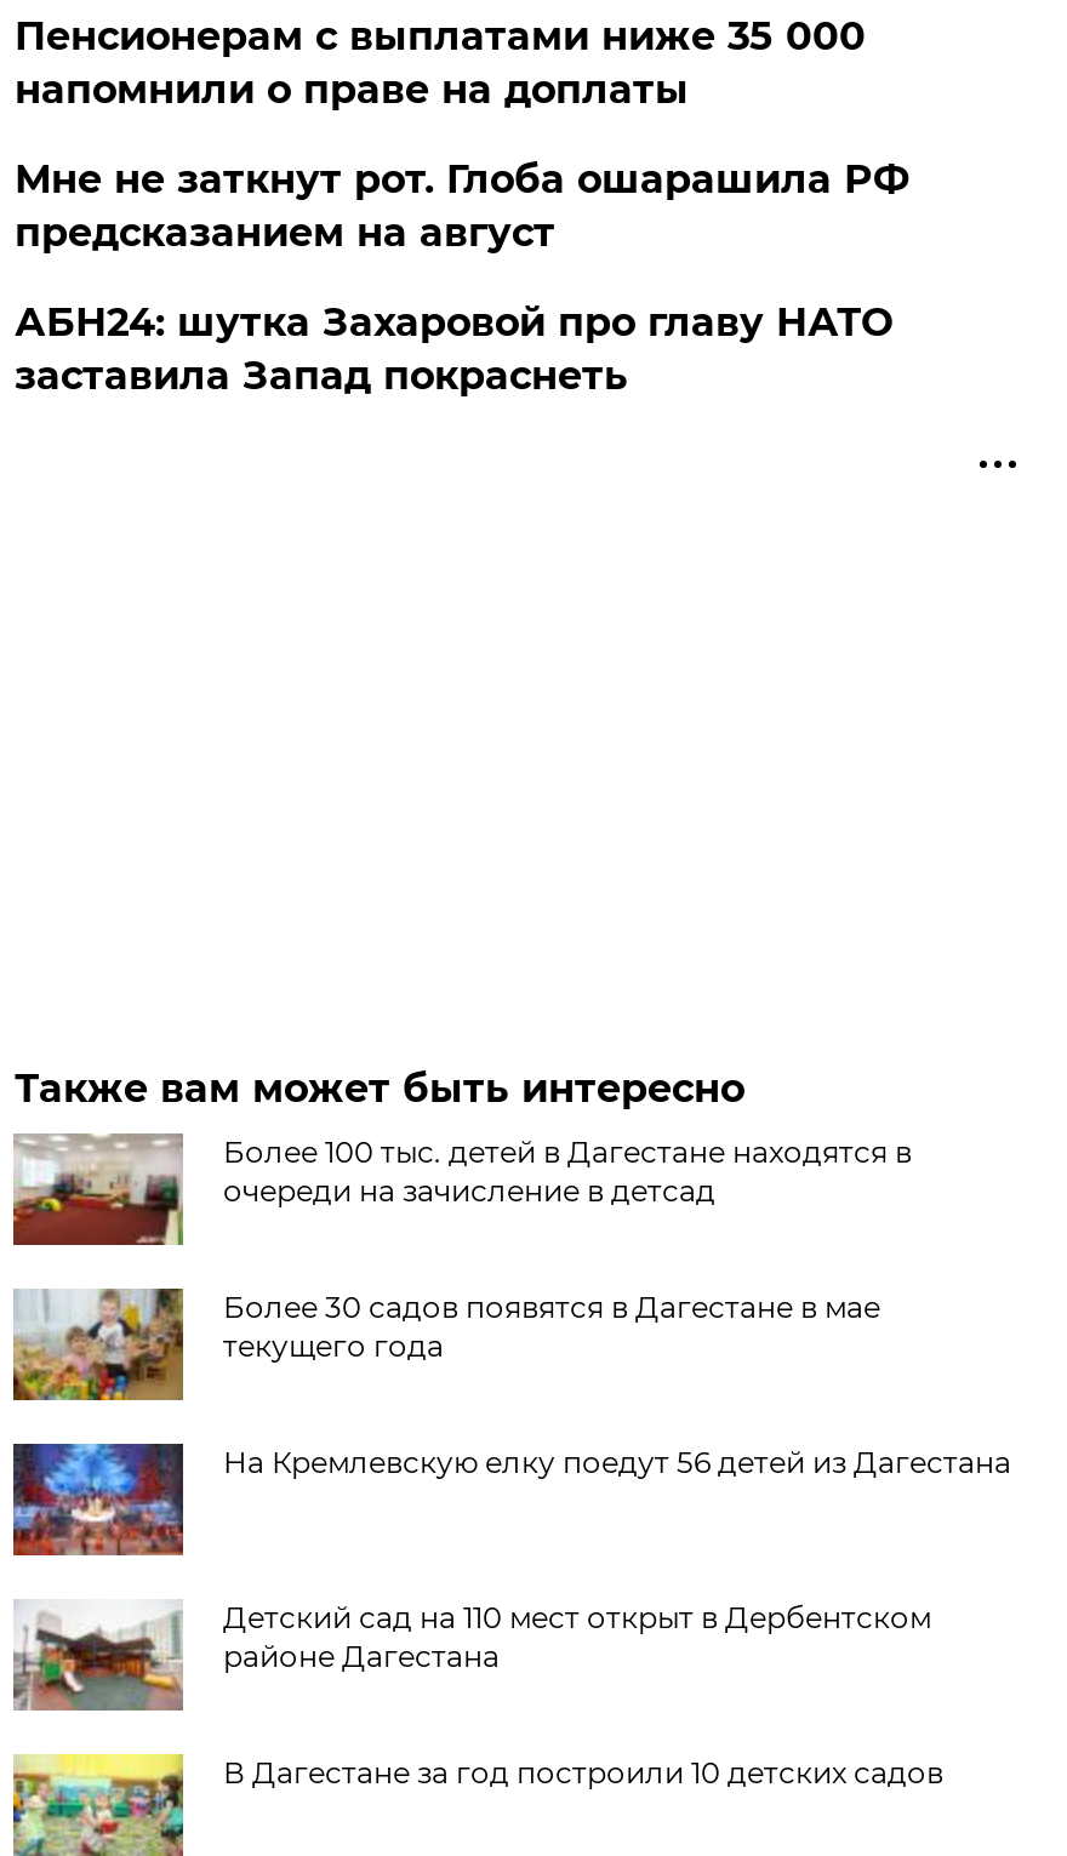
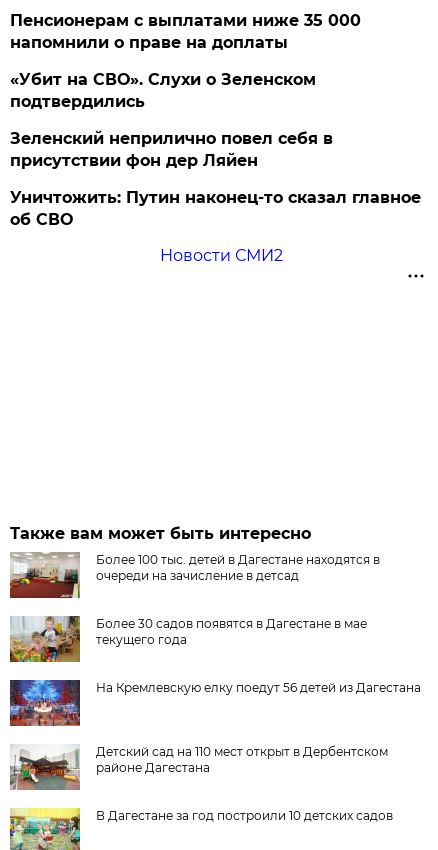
[14,156,909,399] Мне не заткнут рот. Глоба ошарашила РФ | предсказанием на август | АБН24: шутка Захаровой про главу НАТО | заставила Запад покраснеть -> [10,70,421,265] «Убит на СВО». Слухи о Зеленском | подтвердились | Зеленский неприлично повел cебя в | присутствии фон дер Ляйен | Уничтожить: Путин наконец-то сказал главное | об СВО | Новости СМИ2

